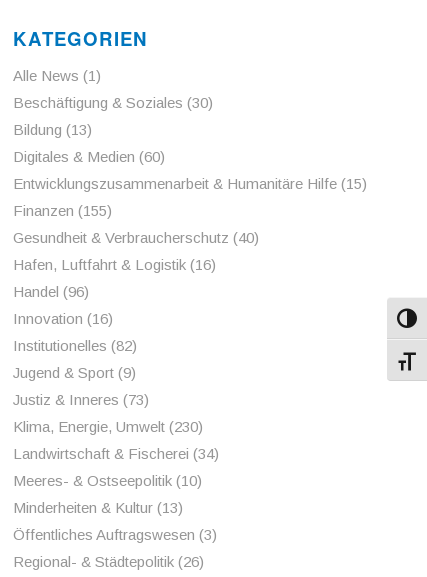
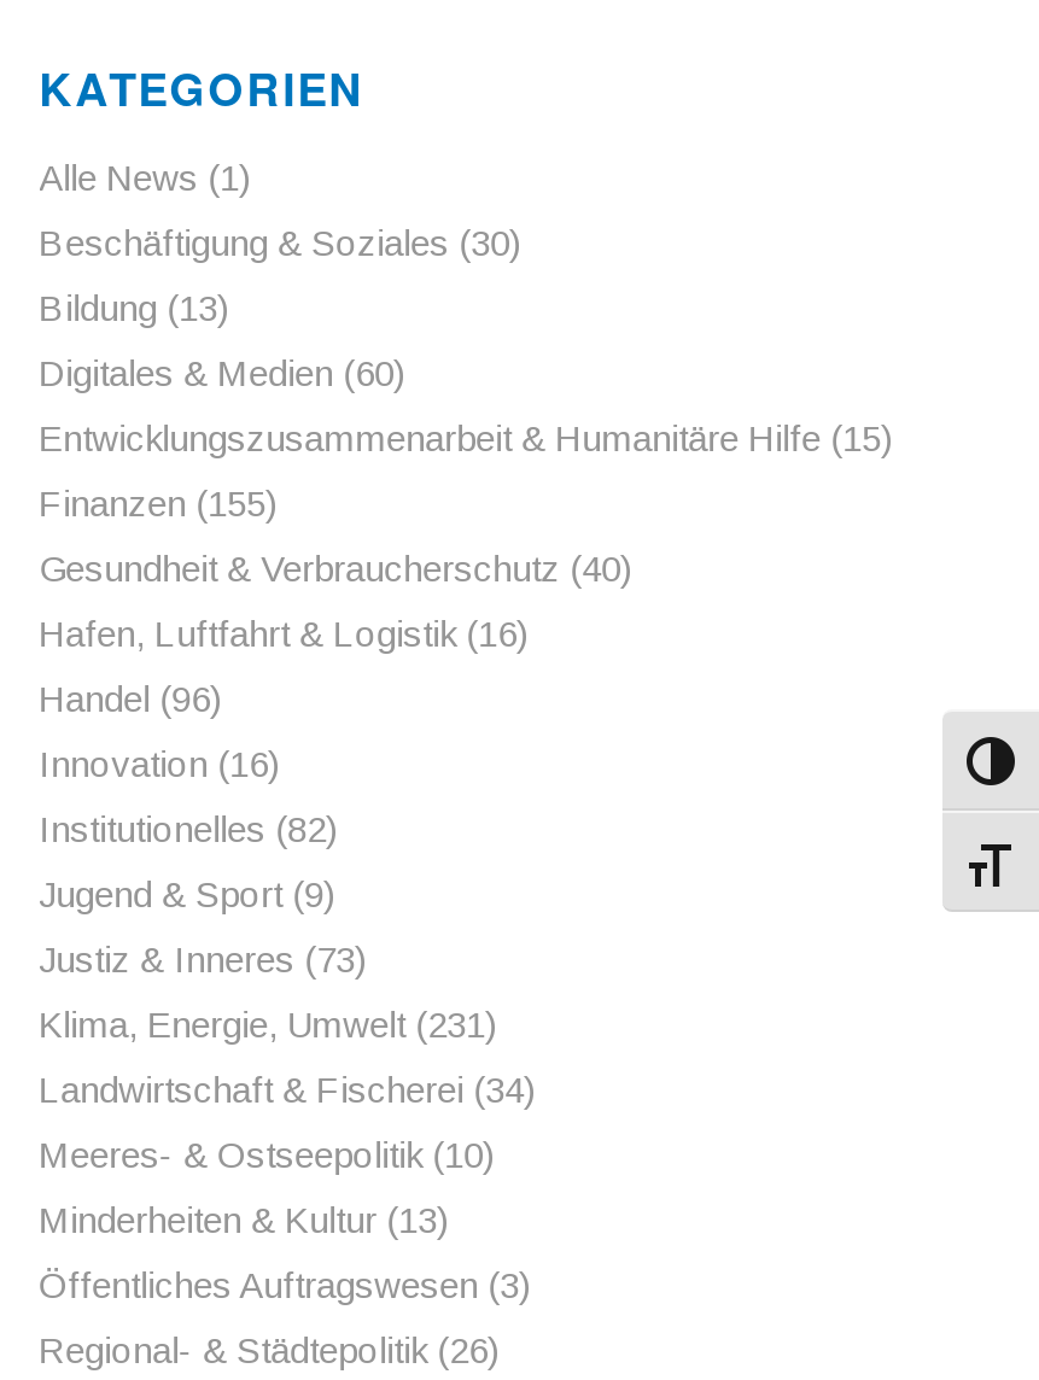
[13,418,203,435] Klima, Energie, Umwelt (230) -> [39,1003,497,1044] Klima, Energie, Umwelt (231)

